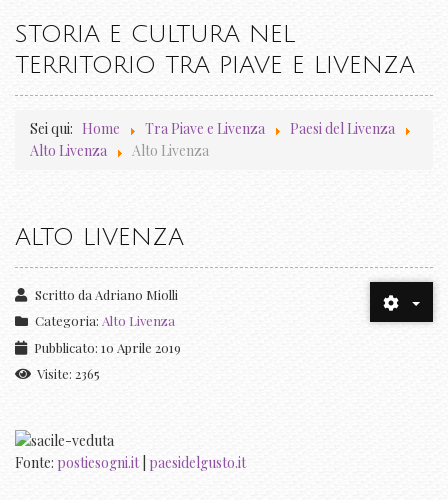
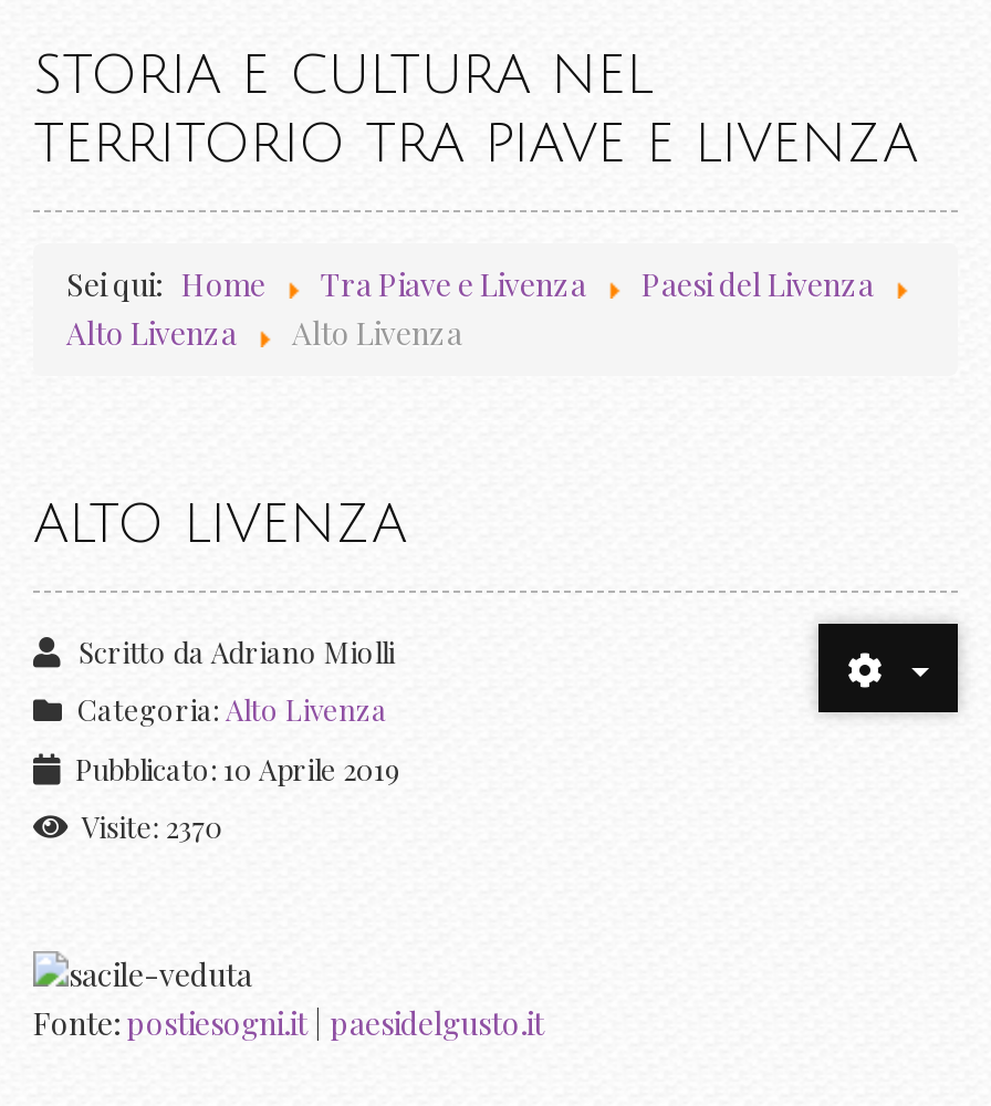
[37,365,100,382] Visite: 2365 -> [81,807,223,845] Visite: 2370

